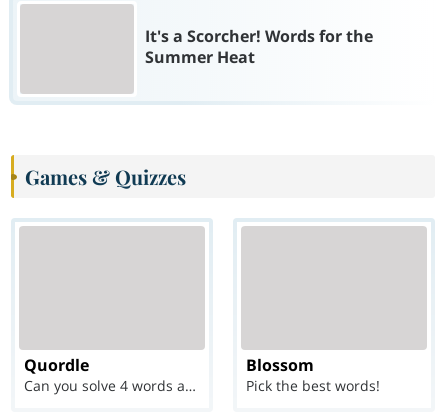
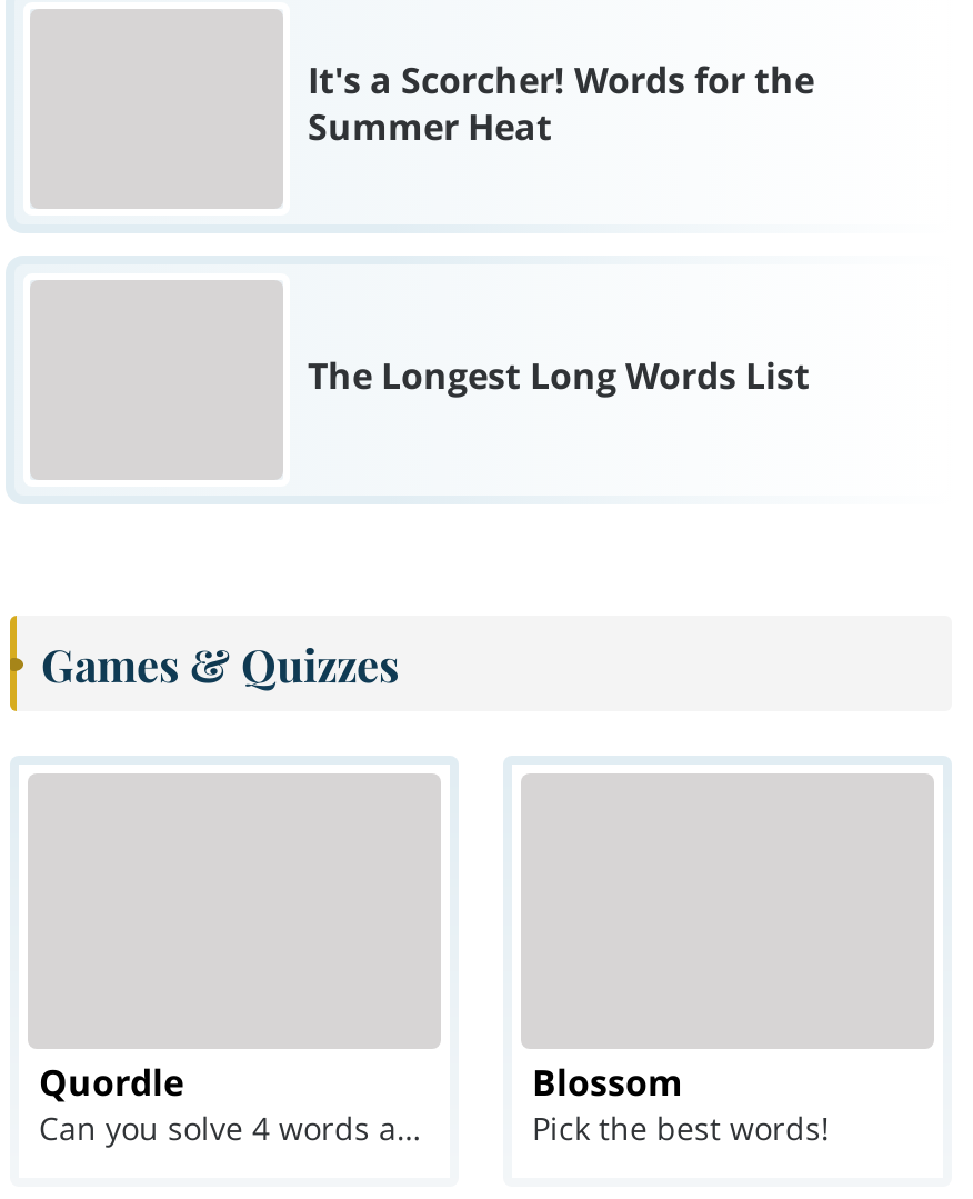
none -> [308,350,810,399] The Longest Long Words List

